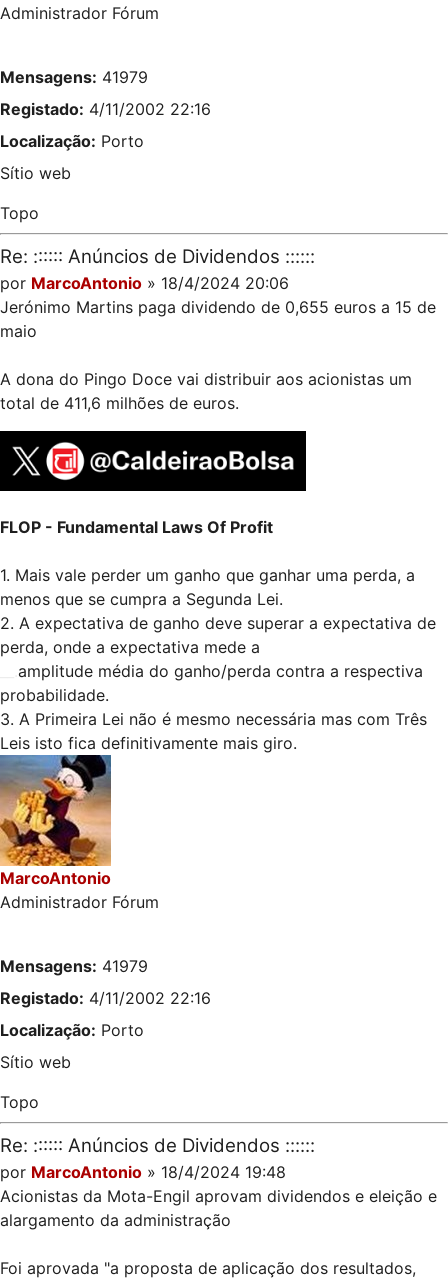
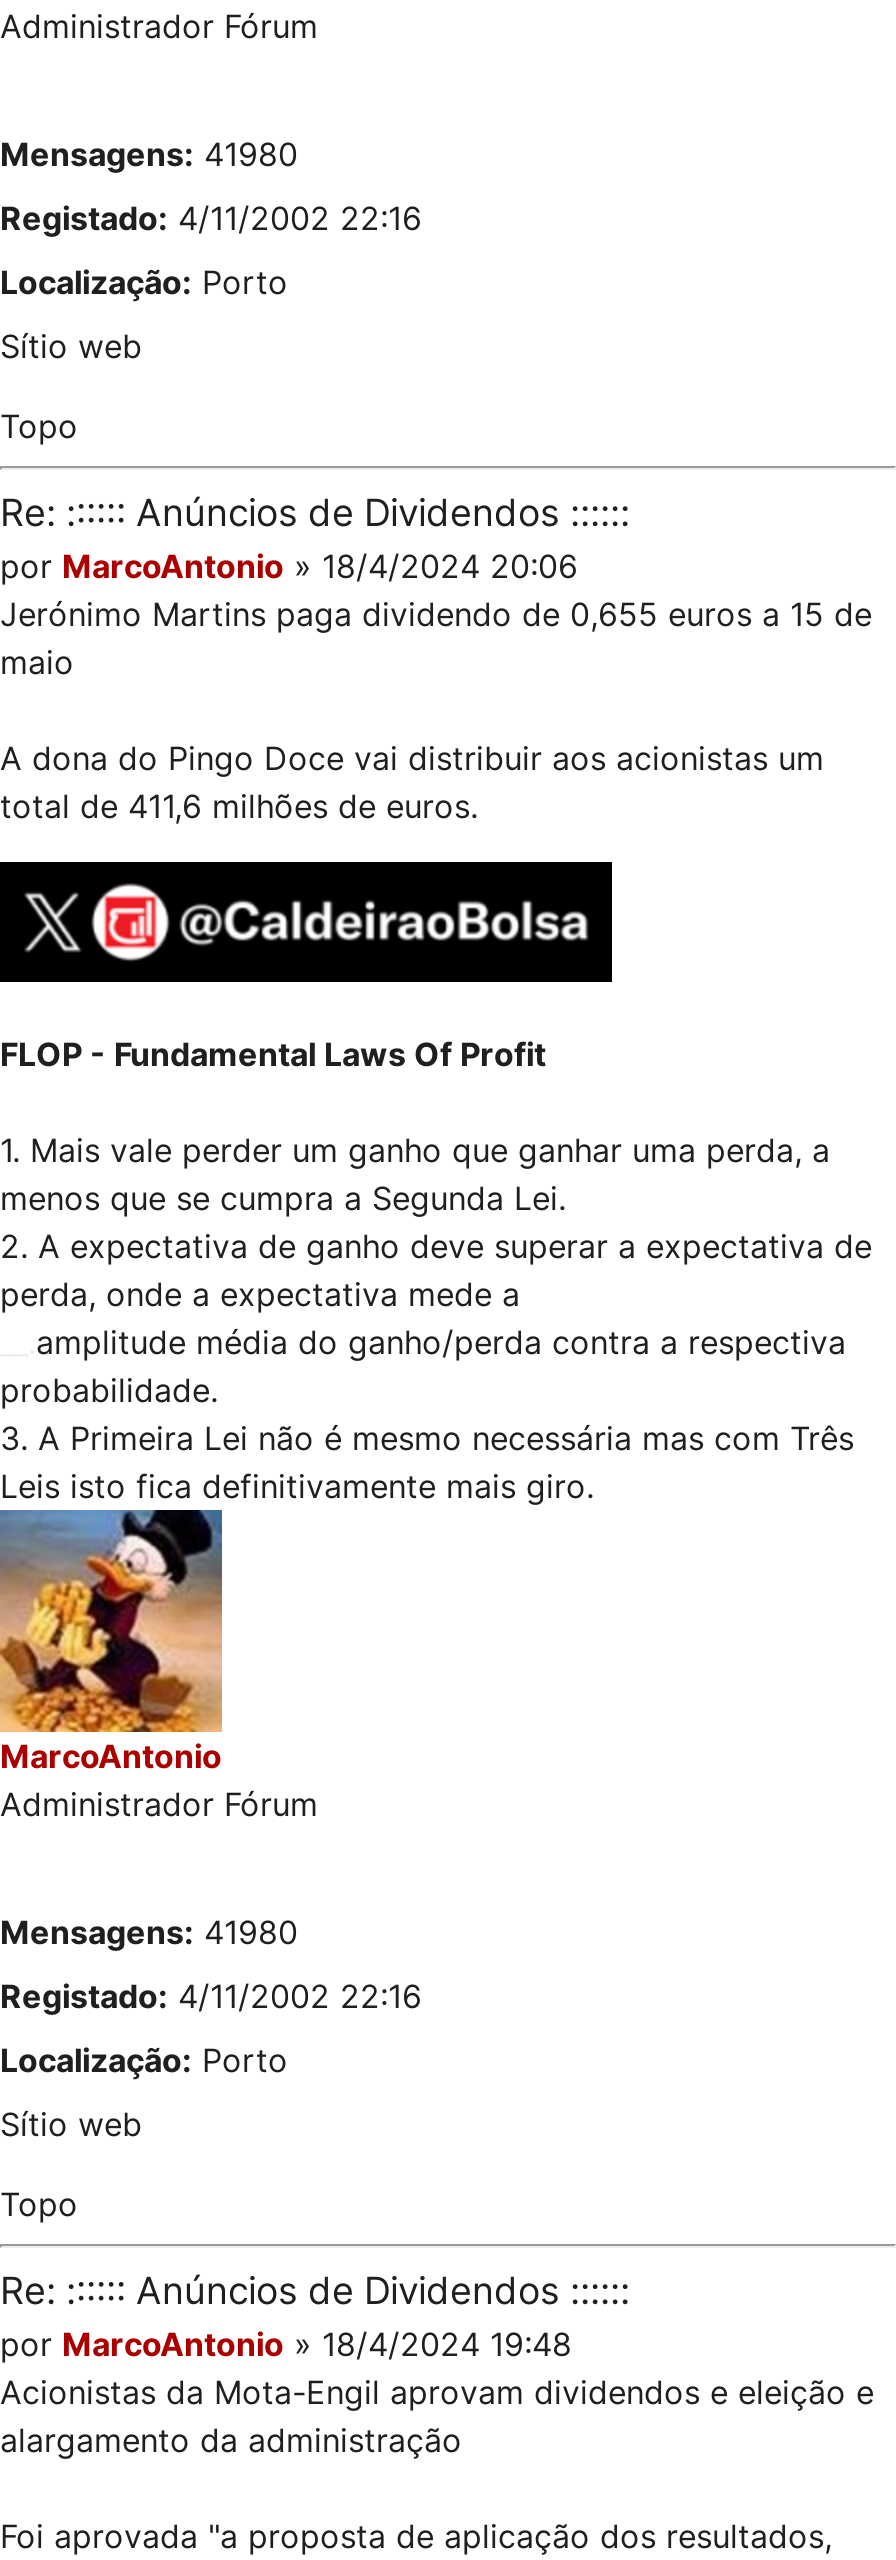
[0,67,148,87] Mensagens: 41979 -> [0,134,298,174] Mensagens: 41980
[0,956,148,976] Mensagens: 41979 -> [0,1912,298,1952] Mensagens: 41980

